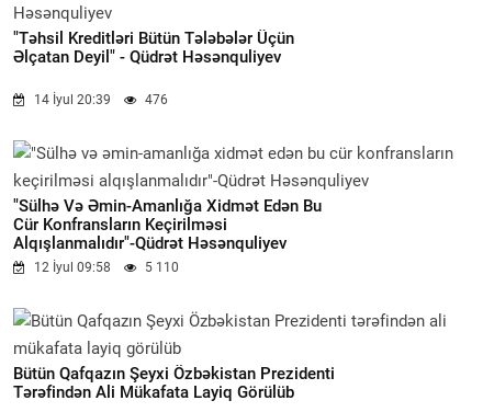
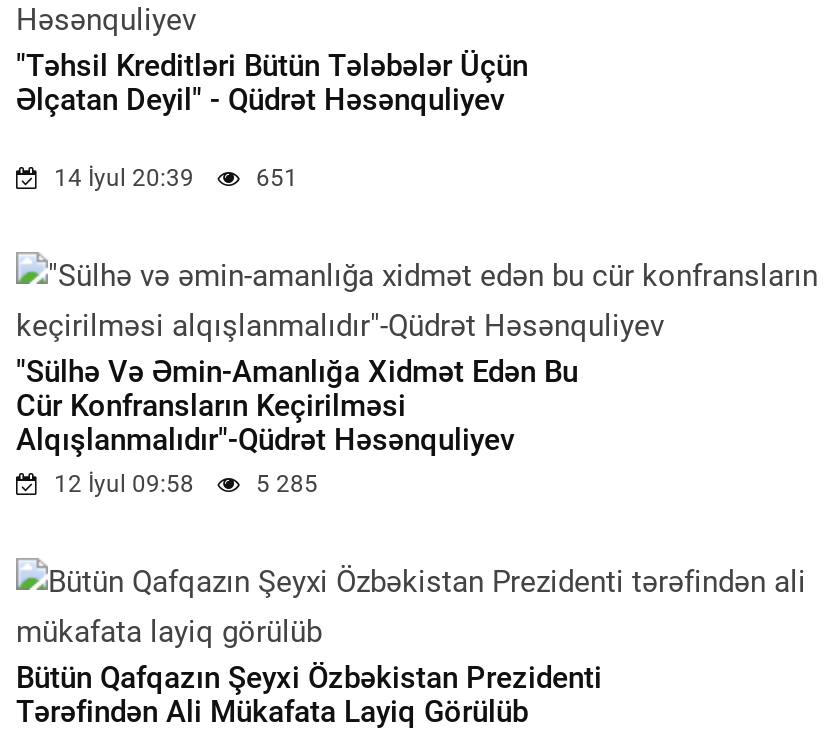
[31,92,168,107] 14 İyul 20:39 476 -> [48,163,298,191] 14 İyul 20:39 651
[31,259,179,275] 12 İyul 09:58 5 110 -> [48,469,318,497] 12 İyul 09:58 5 285

